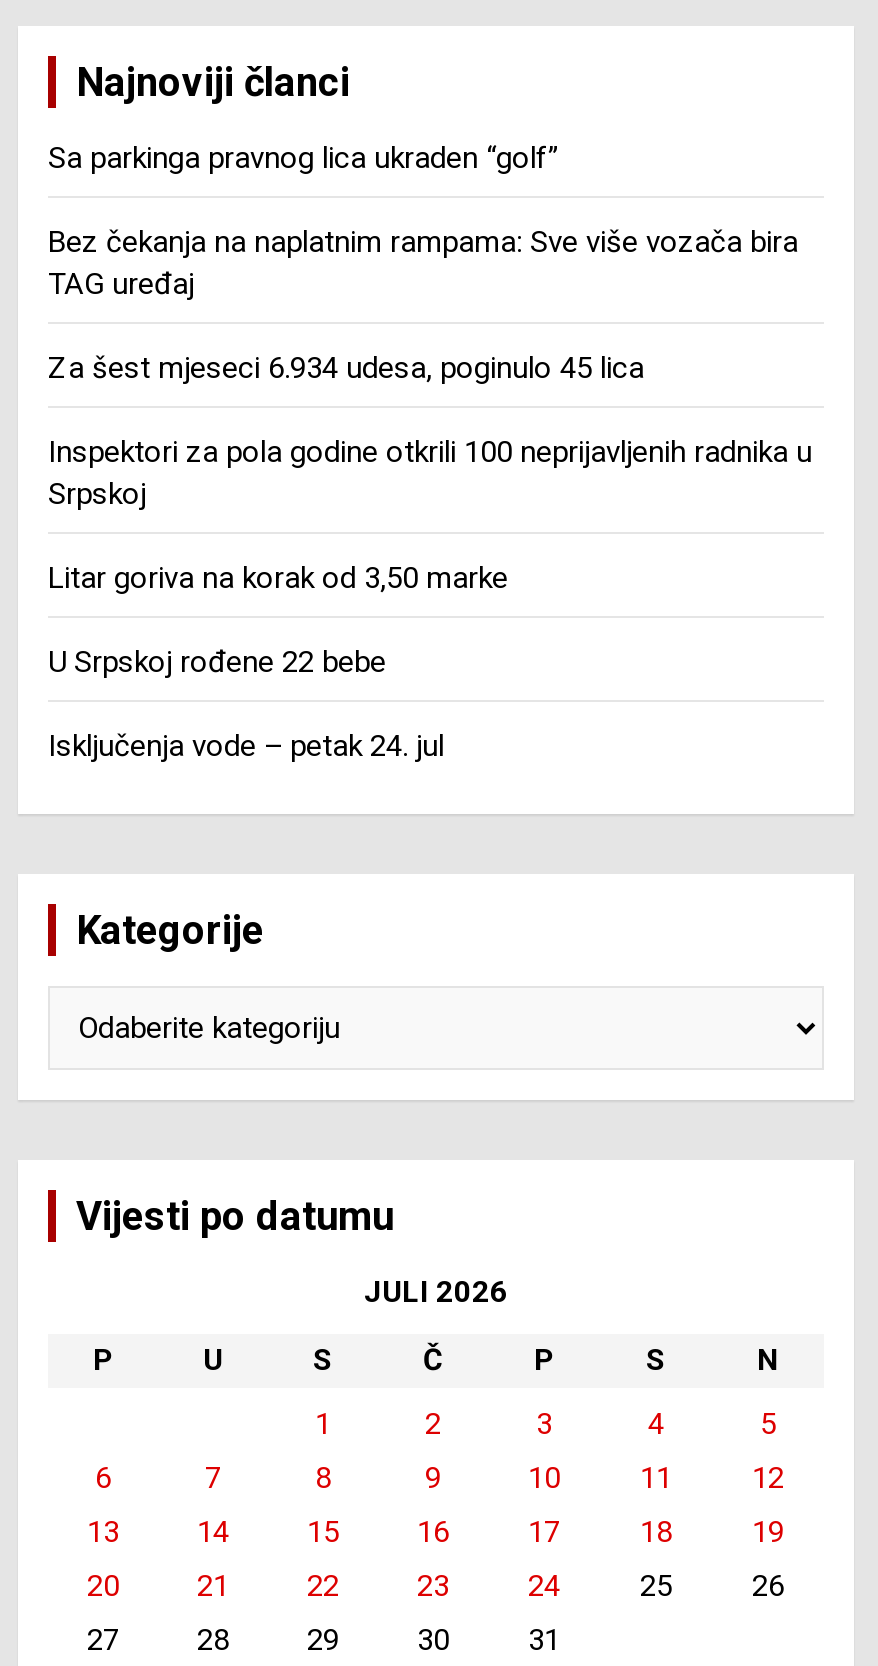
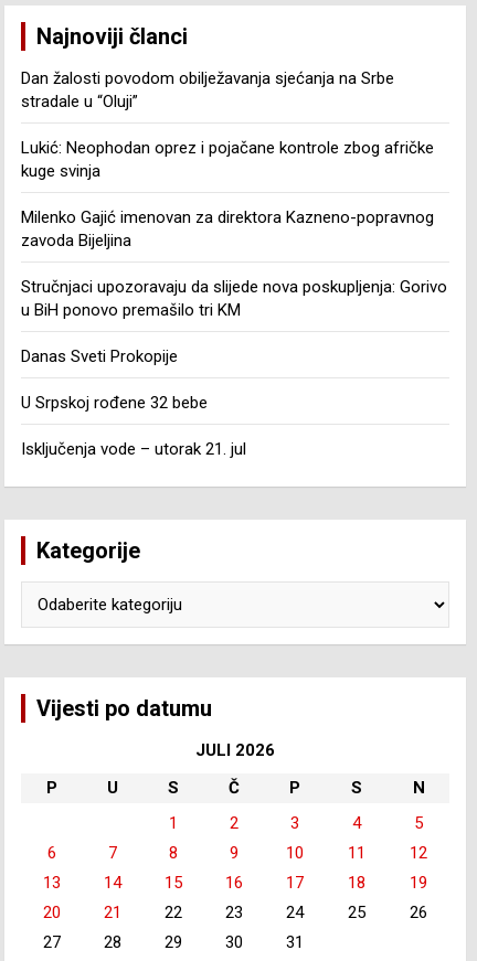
[48,139,558,175] Sa parkinga pravnog lica ukraden “golf” -> [21,68,394,111] Dan žalosti povodom obilježavanja sjećanja na Srbe | stradale u “Oluji”
[48,223,798,301] Bez čekanja na naplatnim rampama: Sve više vozača bira | TAG uređaj -> [21,137,434,181] Lukić: Neophodan oprez i pojačane kontrole zbog afričke | kuge svinja
[48,349,644,385] Za šest mjeseci 6.934 udesa, poginulo 45 lica -> [21,207,434,250] Milenko Gajić imenovan za direktora Kazneno-popravnog | zavoda Bijeljina
[48,433,812,511] Inspektori za pola godine otkrili 100 neprijavljenih radnika u | Srpskoj -> [21,276,447,320] Stručnjaci upozoravaju da slijede nova poskupljenja: Gorivo | u BiH ponovo premašilo tri KM
[48,559,508,595] Litar goriva na korak od 3,50 marke -> [21,346,178,366] Danas Sveti Prokopije
[48,643,386,679] U Srpskoj rođene 22 bebe -> [21,392,208,412] U Srpskoj rođene 32 bebe
[48,727,444,763] Isključenja vode – petak 24. jul -> [21,439,246,459] Isključenja vode – utorak 21. jul

